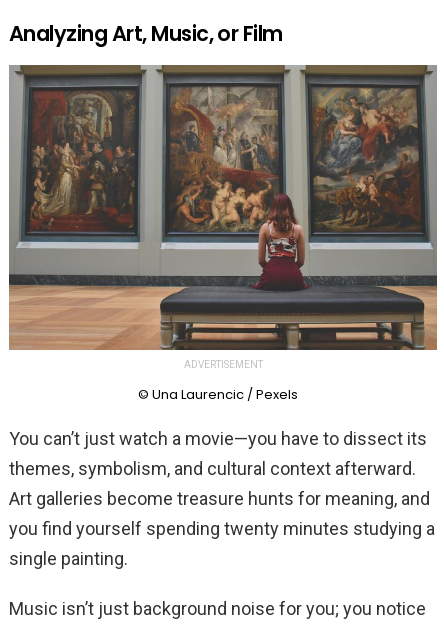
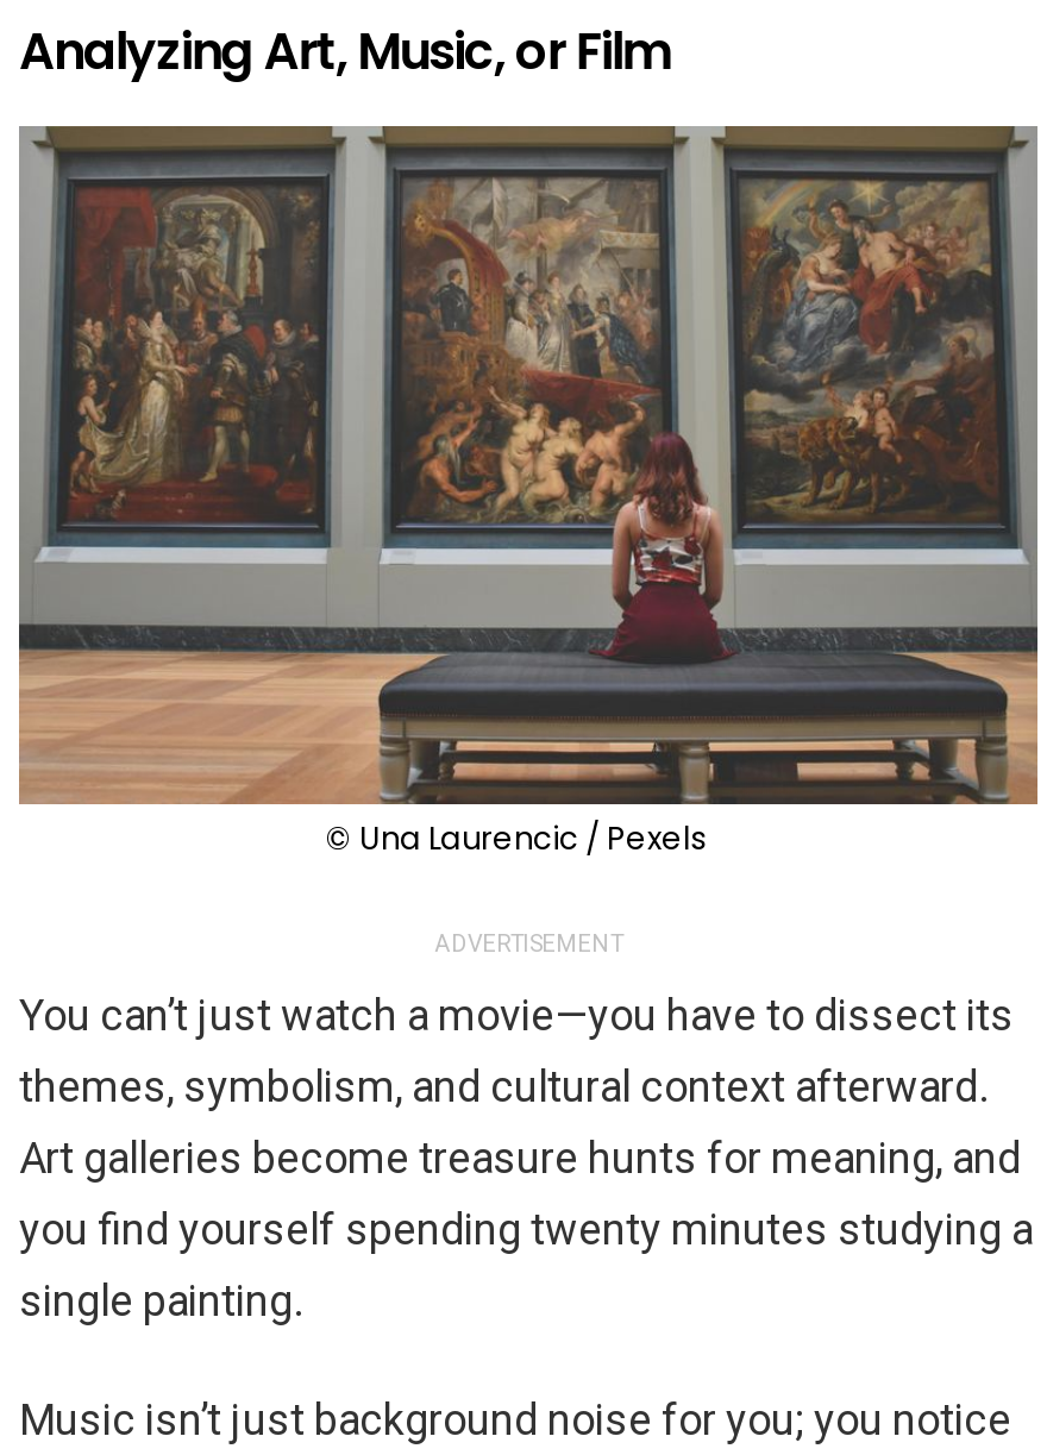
moved [183,359,262,370] -> [434,930,622,956]: ADVERTISEMENT
moved [138,385,298,404] -> [326,816,707,861]: © Una Laurencic / Pexels

